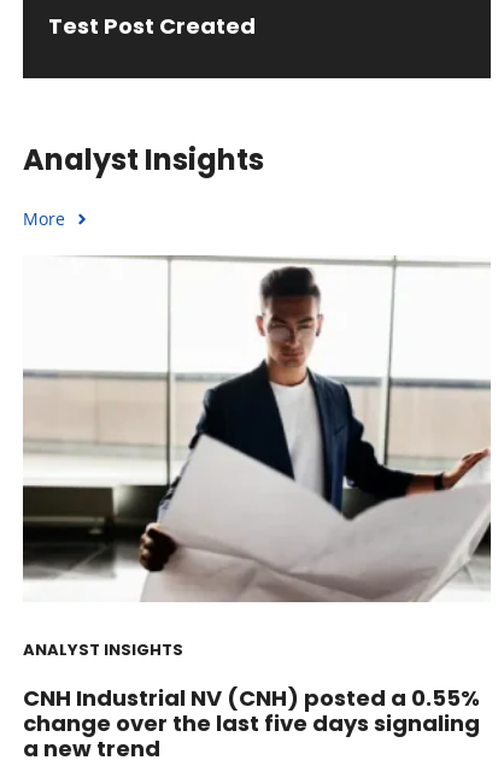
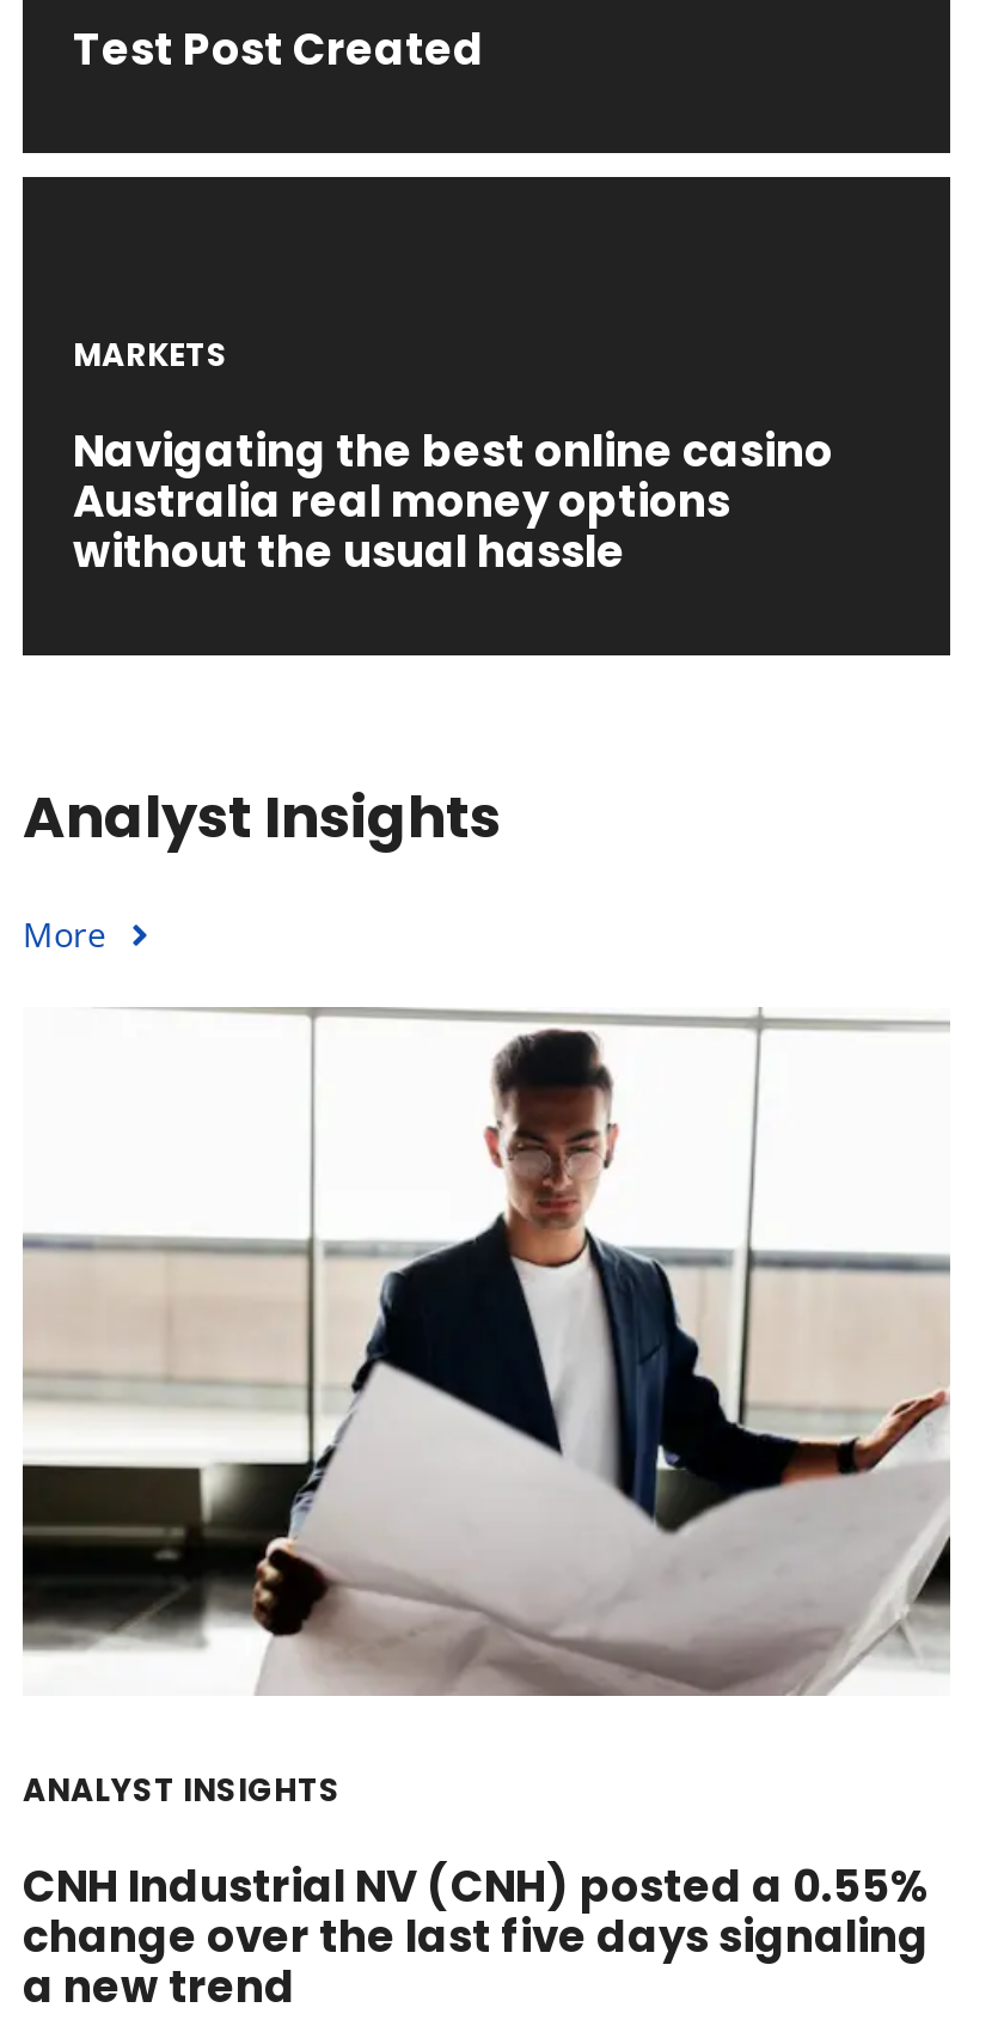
none -> [73,332,833,581] MARKETS | Navigating the best online casino | Australia real money options | without the usual hassle

